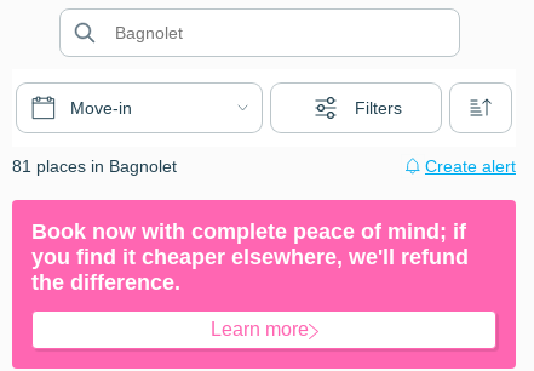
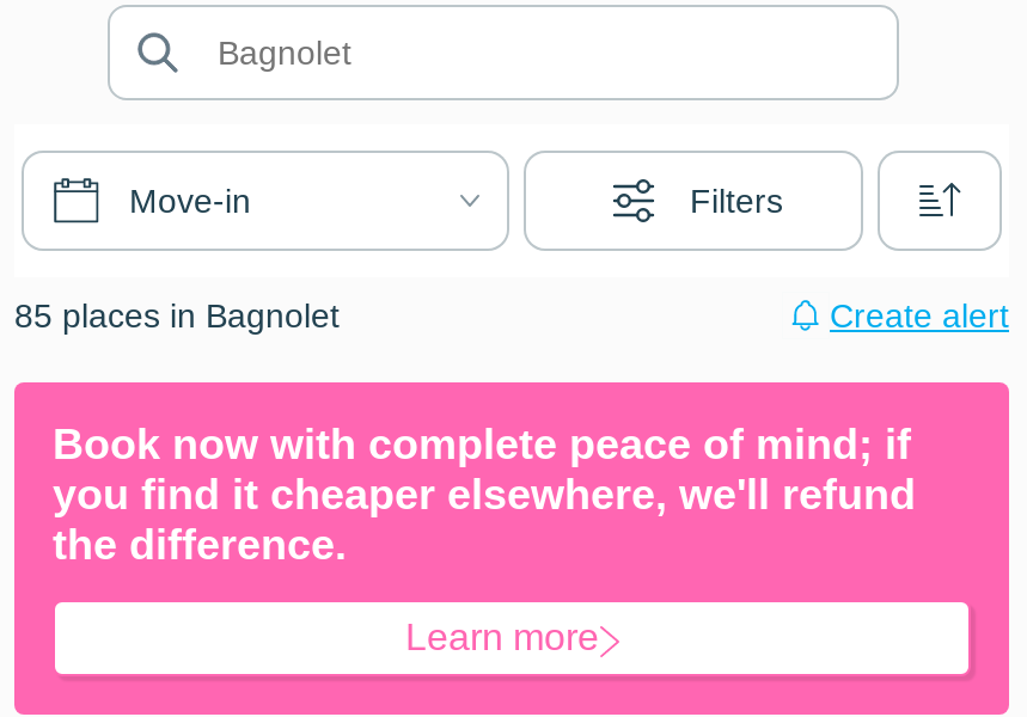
[12,156,177,176] 81 places in Bagnolet -> [14,296,340,335] 85 places in Bagnolet

